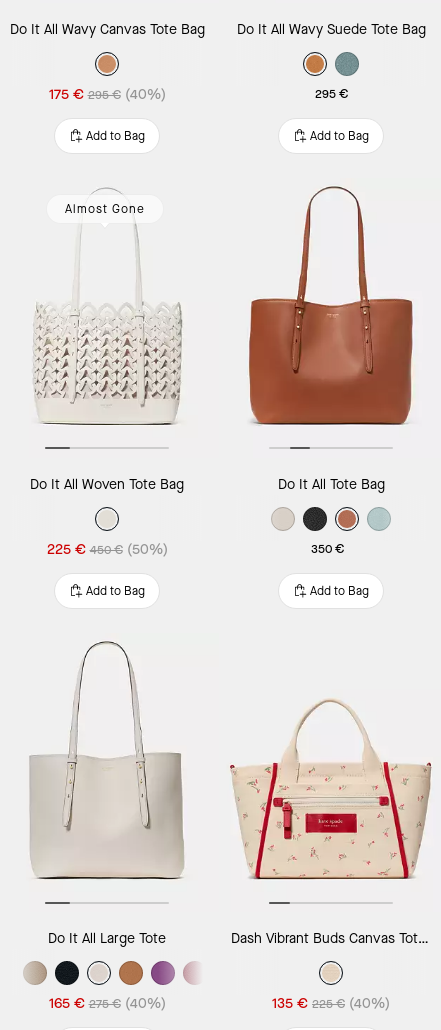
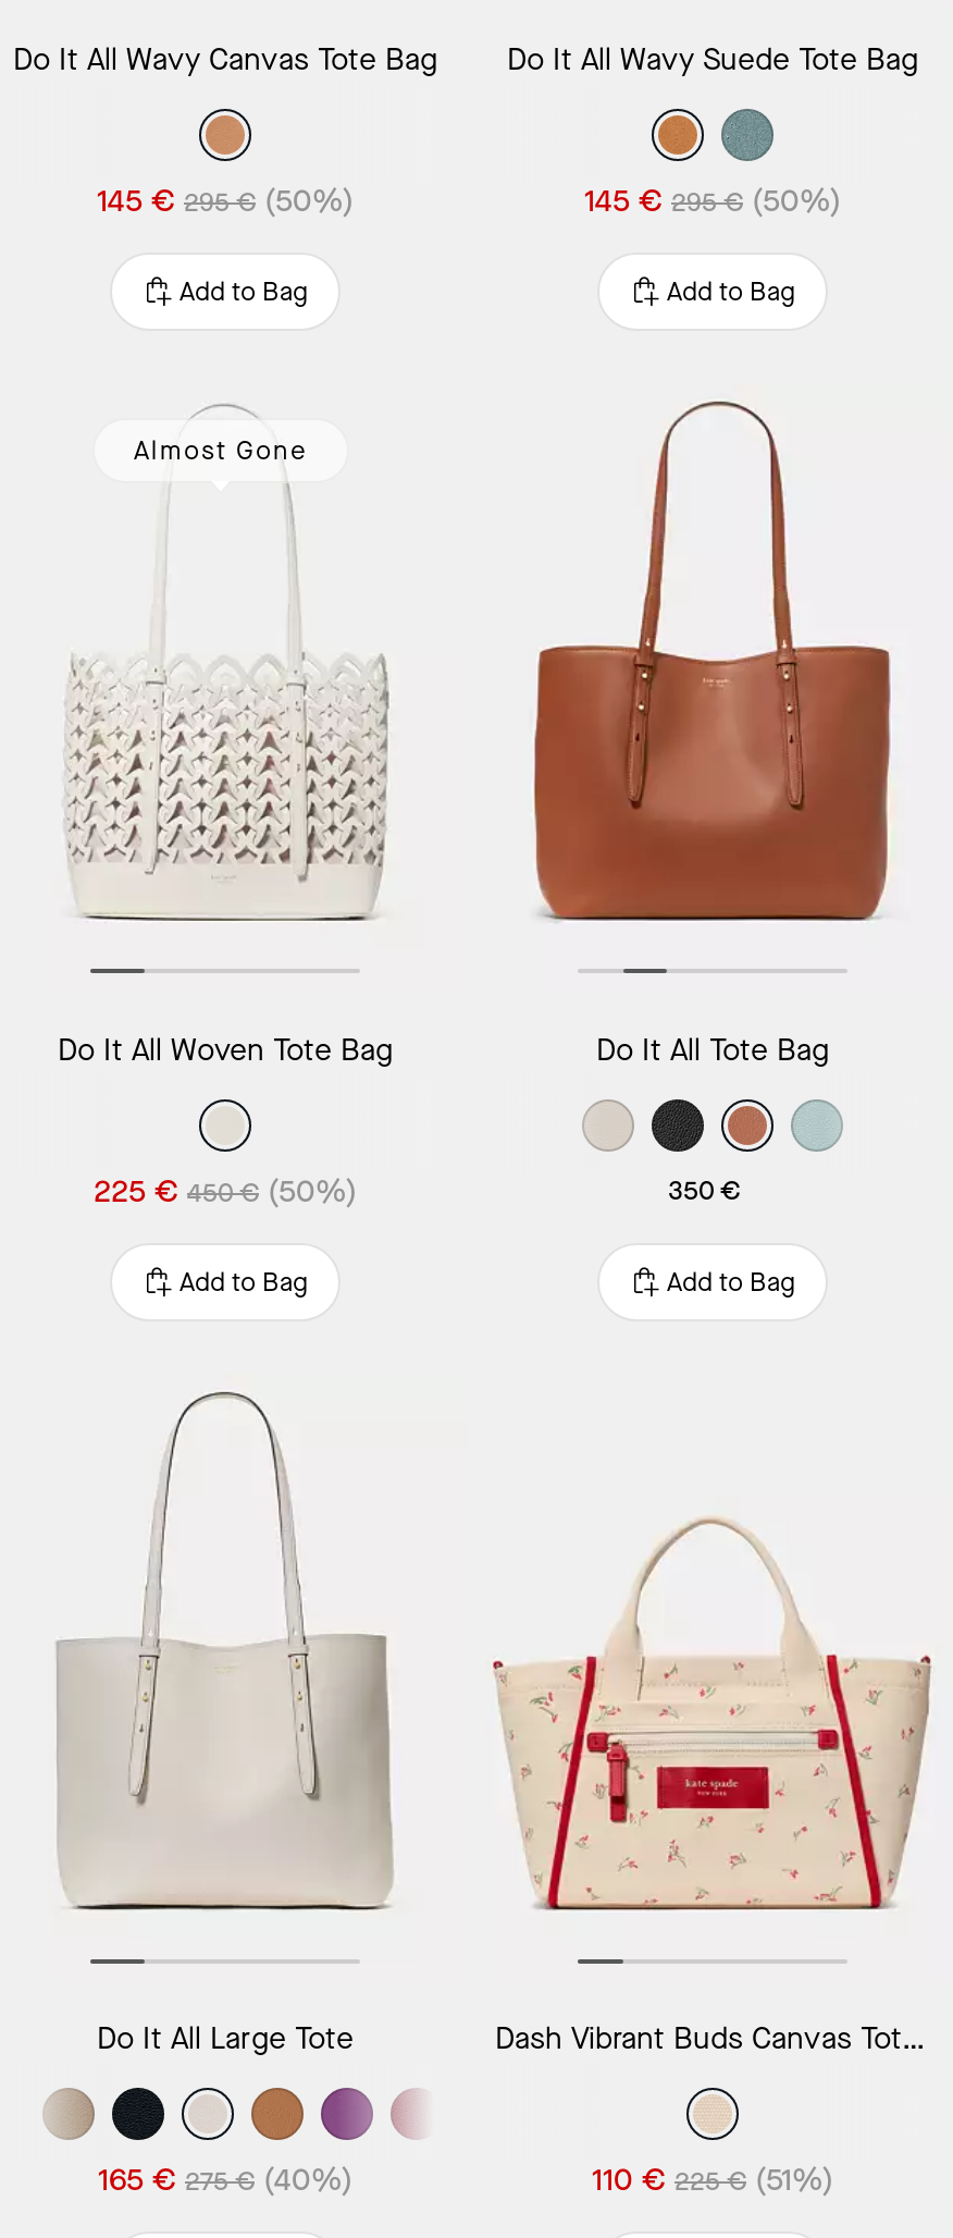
[48,85,165,104] 175 € 295 € (40%) -> [97,180,354,222] 145 € 295 € (50%)
[314,86,347,102] 295 € -> [584,180,841,222] 145 € 295 € (50%)
[272,994,390,1013] 135 € 225 € (40%) -> [592,2160,833,2202] 110 € 225 € (51%)

